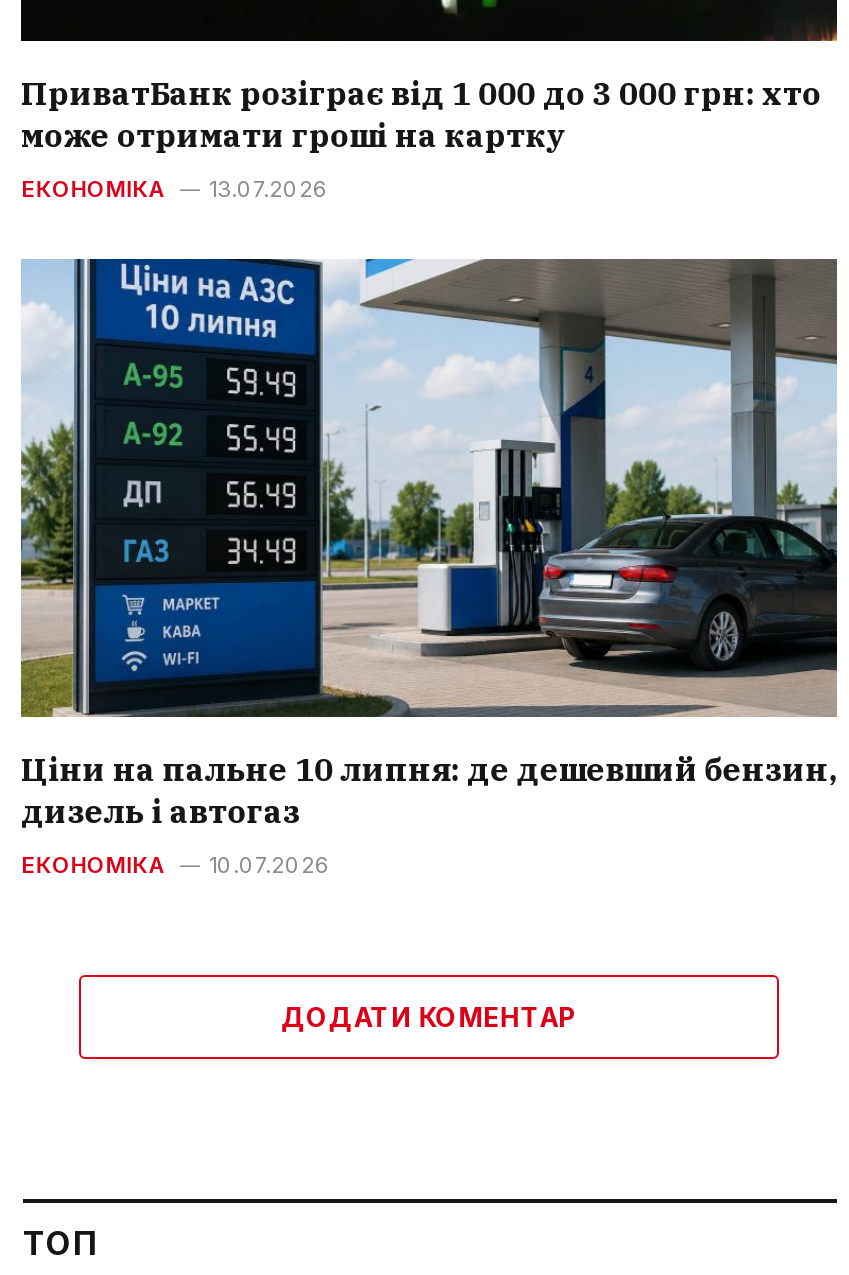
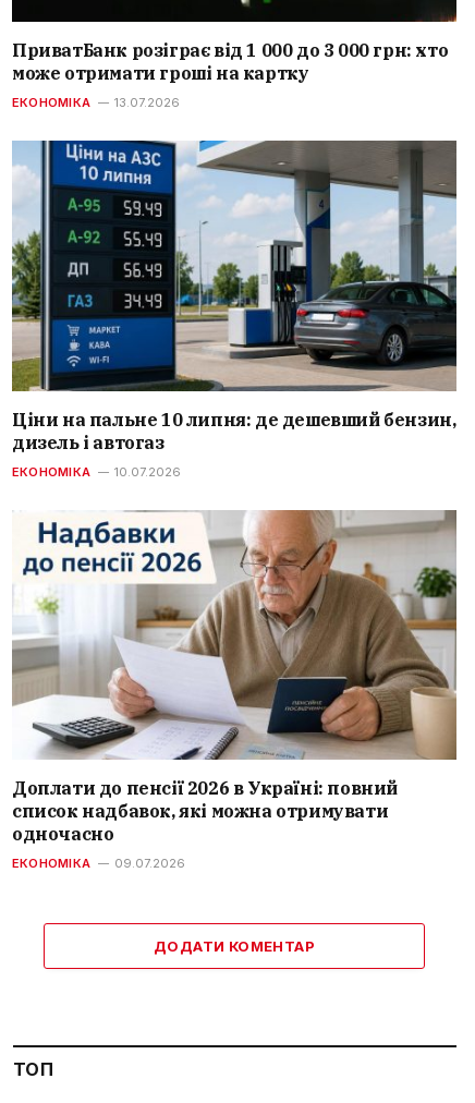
none -> [12,509,458,871] [image] | Доплати до пенсії 2026 в Україні: повний | список надбавок, які можна отримувати | одночасно | ЕКОНОМІКА | 09.07.2026

